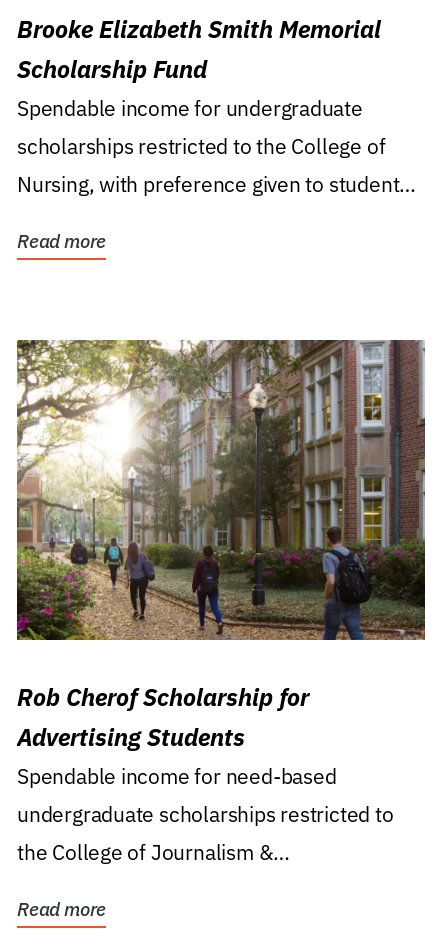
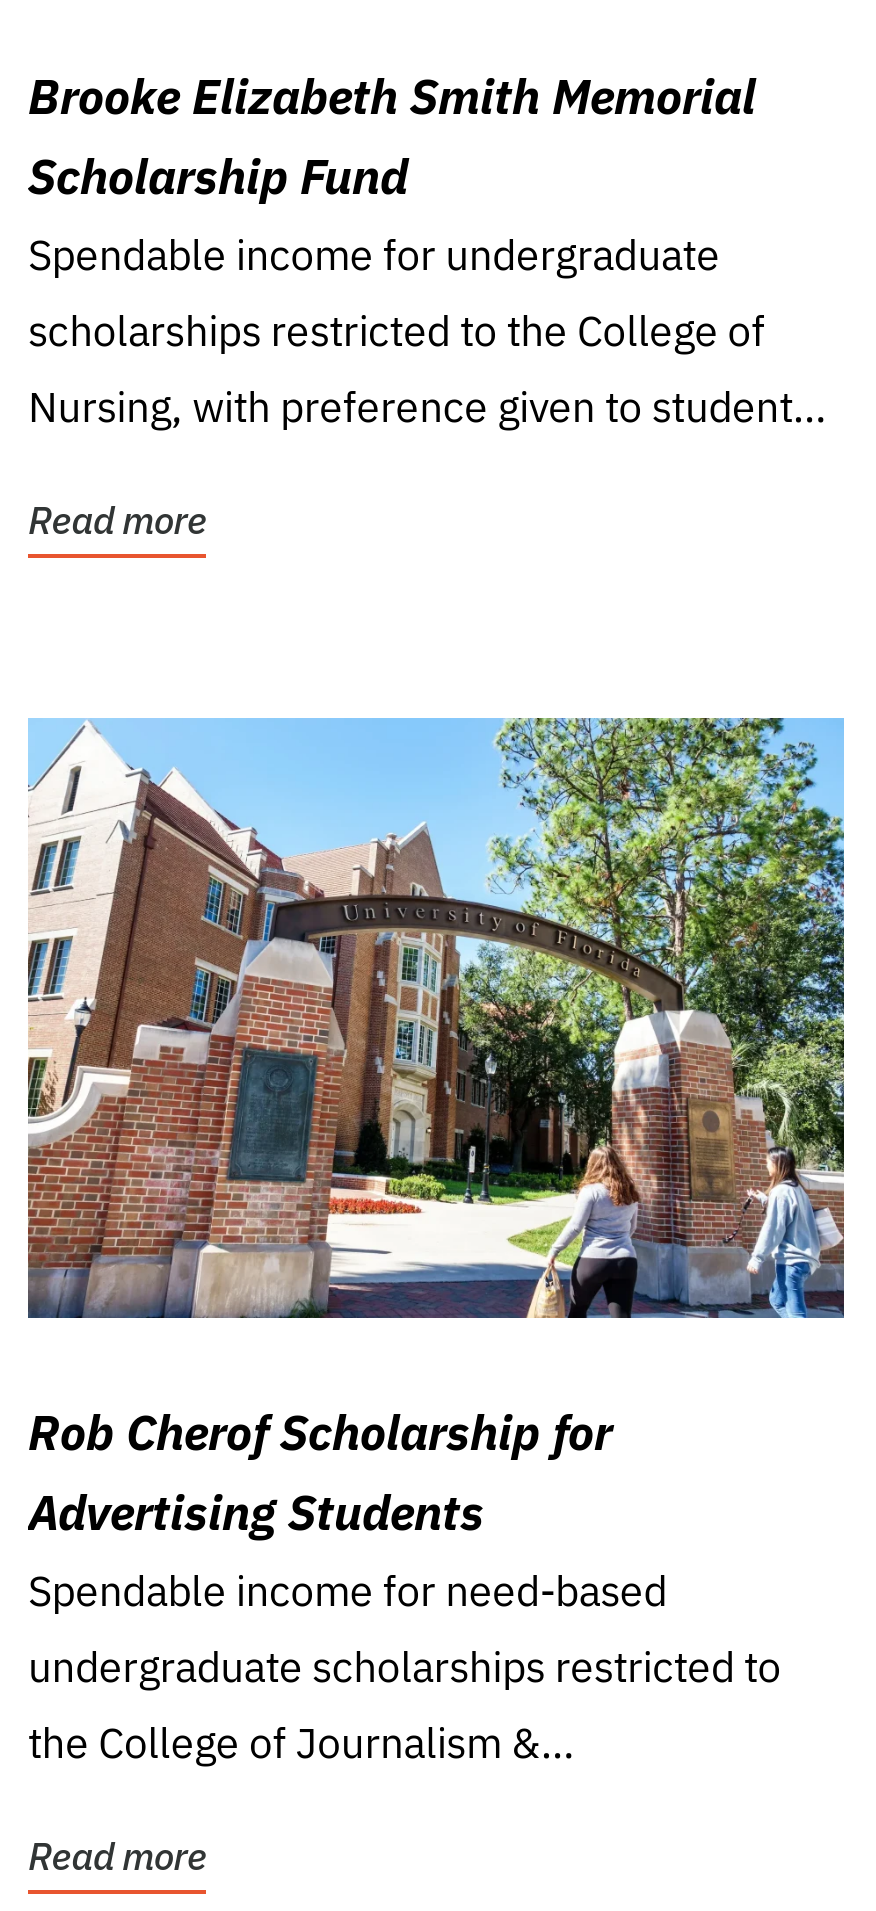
[16,339,426,641] [image] -> [26,716,846,1320] [image]

